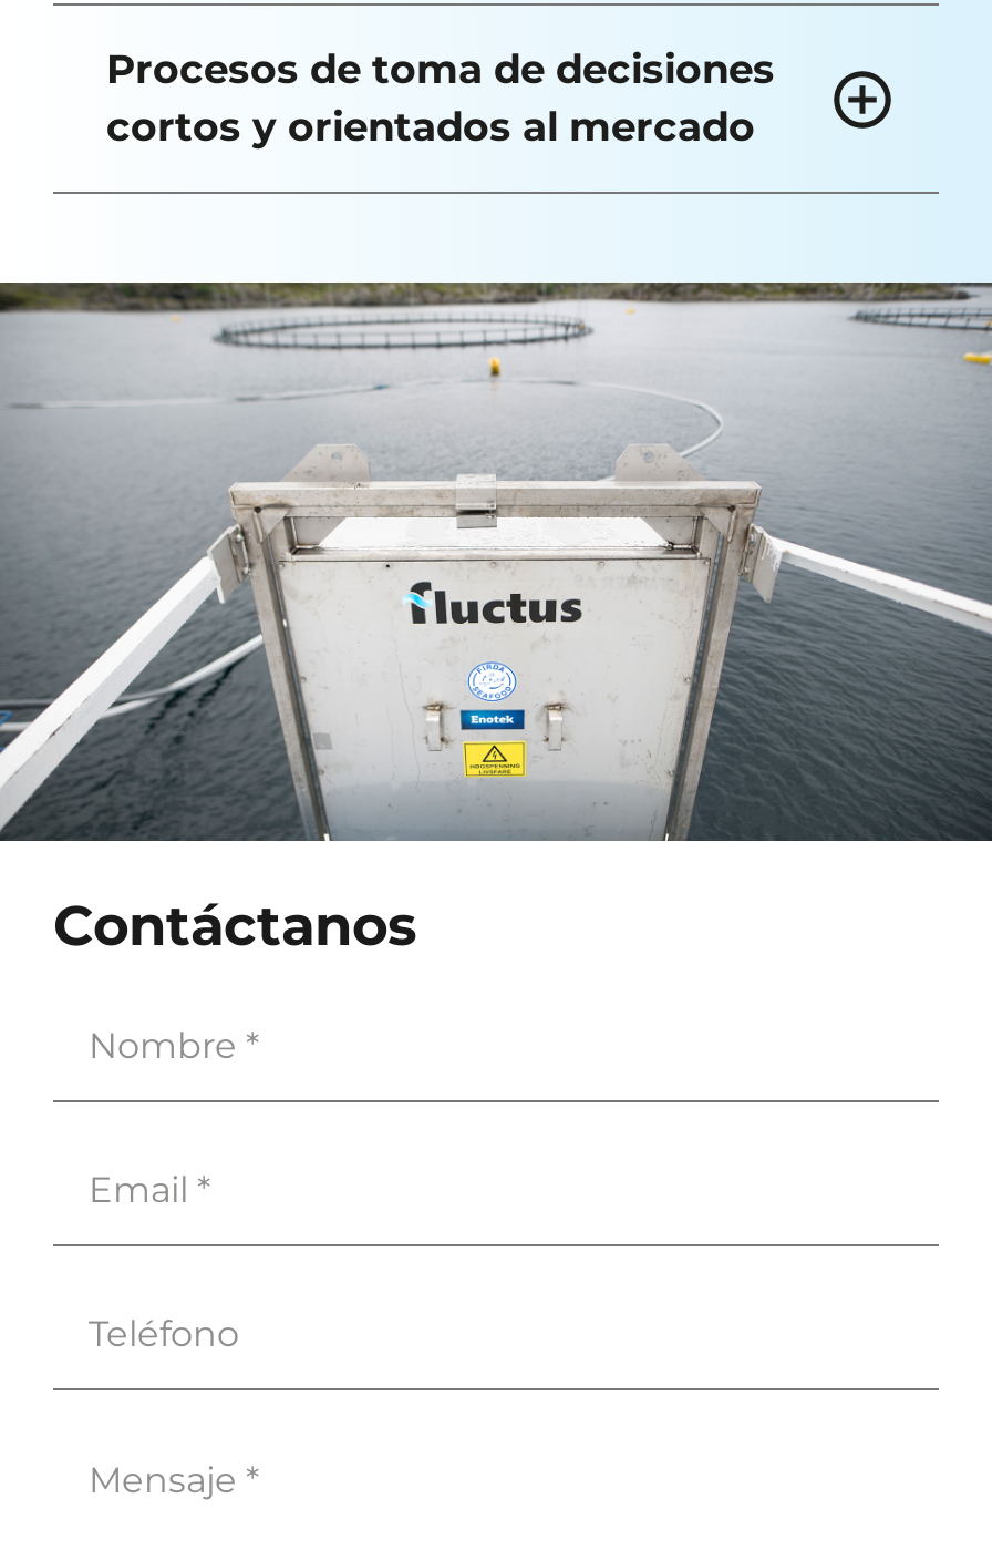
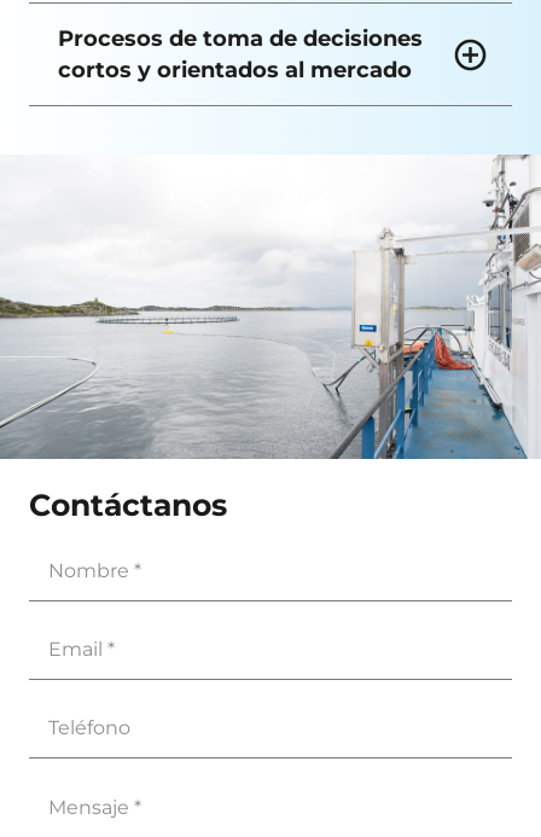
[7,280,985,843] [image] -> [4,155,537,460] [image]

